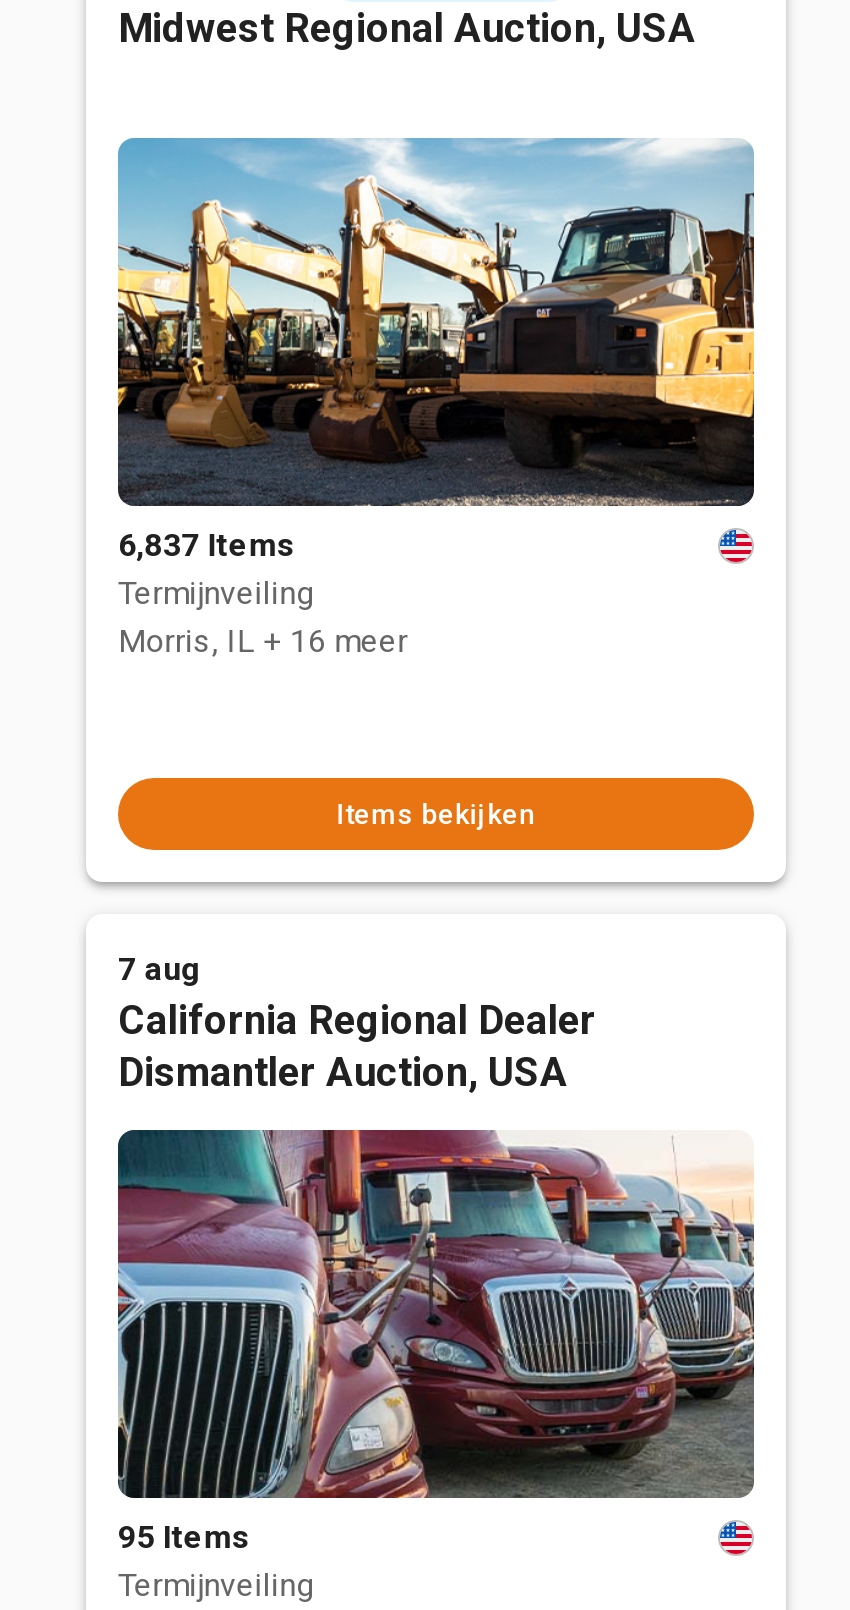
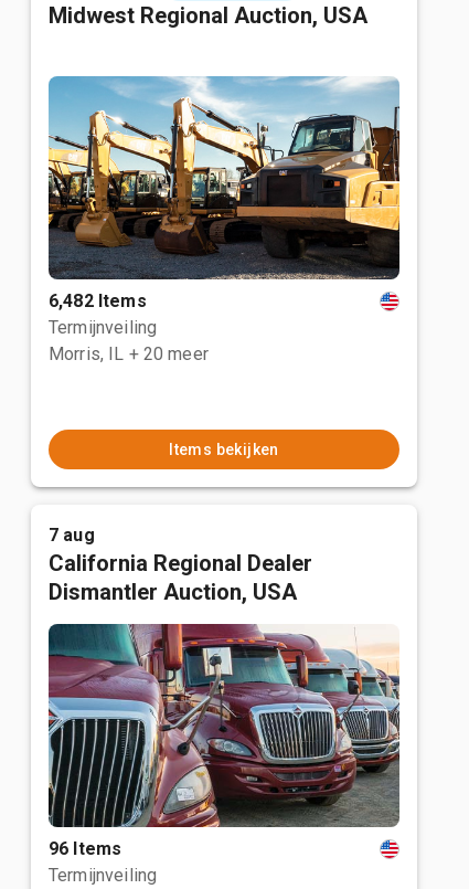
[118,526,295,564] 6,837 Items -> [49,290,146,311] 6,482 Items
[118,622,408,660] Morris, IL + 16 meer -> [49,343,208,364] Morris, IL + 20 meer
[118,1518,250,1556] 95 Items -> [49,838,122,859] 96 Items

